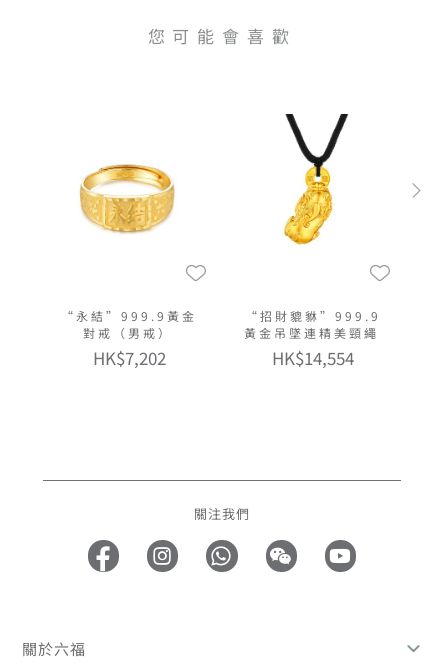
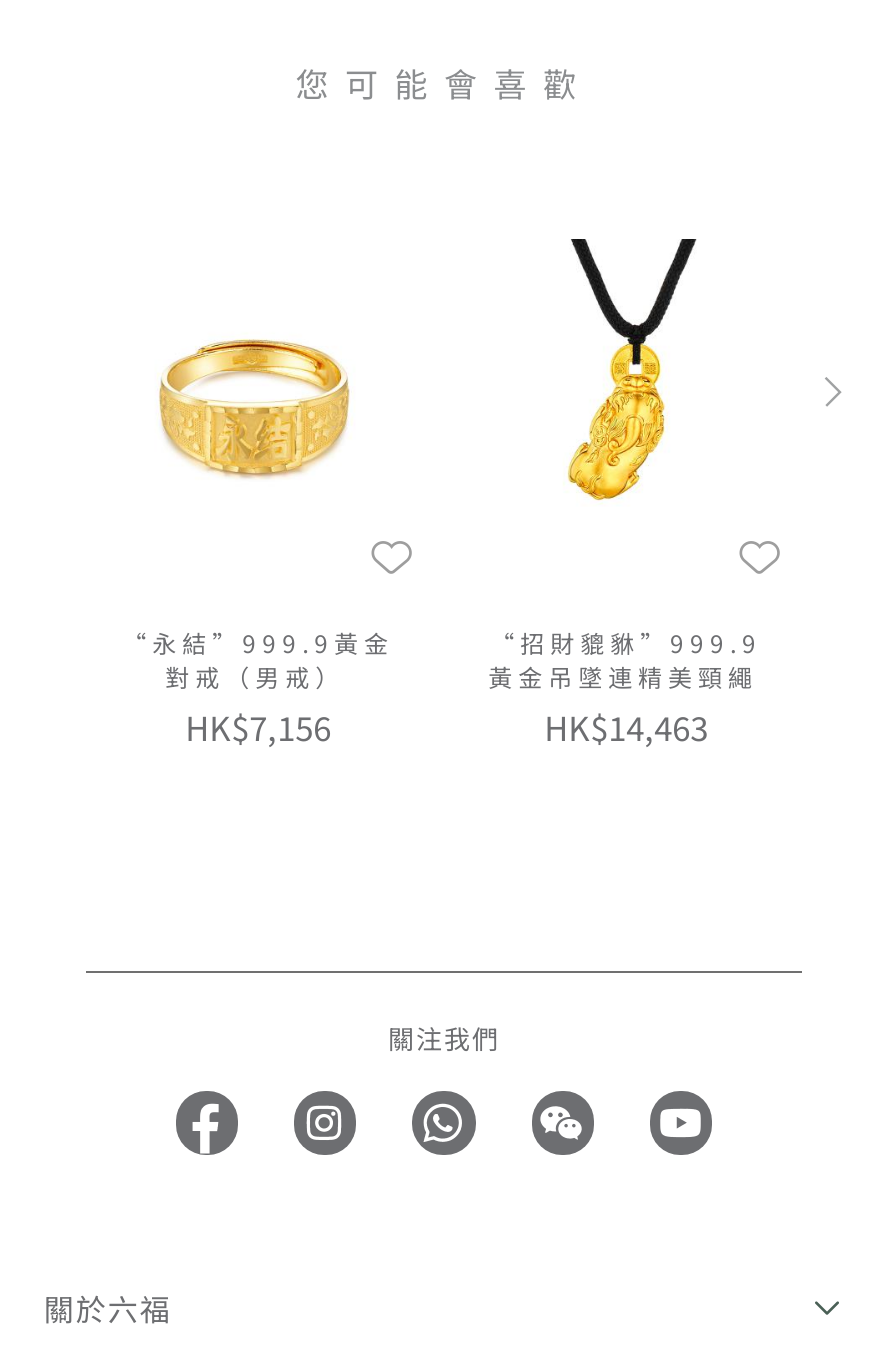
[93,346,166,370] HK$7,202 -> [185,703,331,751] HK$7,156
[272,346,354,370] HK$14,554 -> [544,703,708,751] HK$14,463

